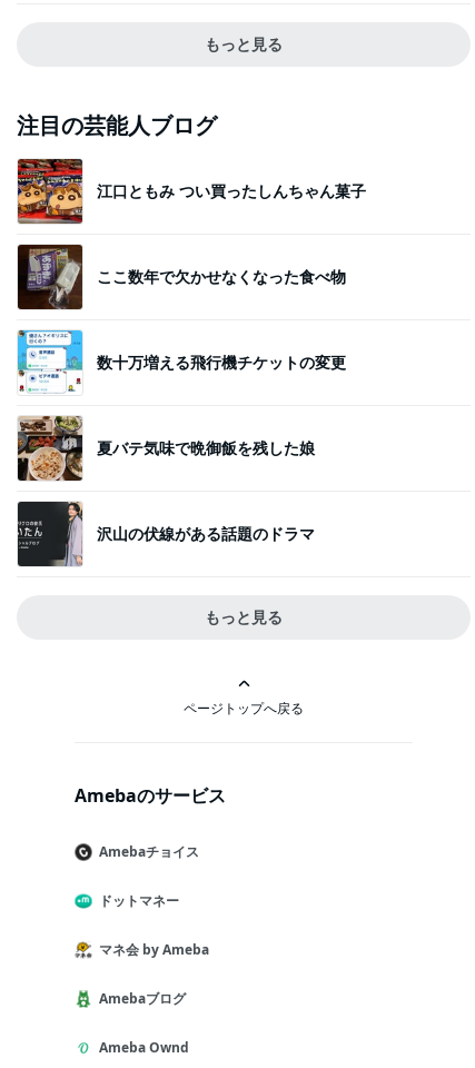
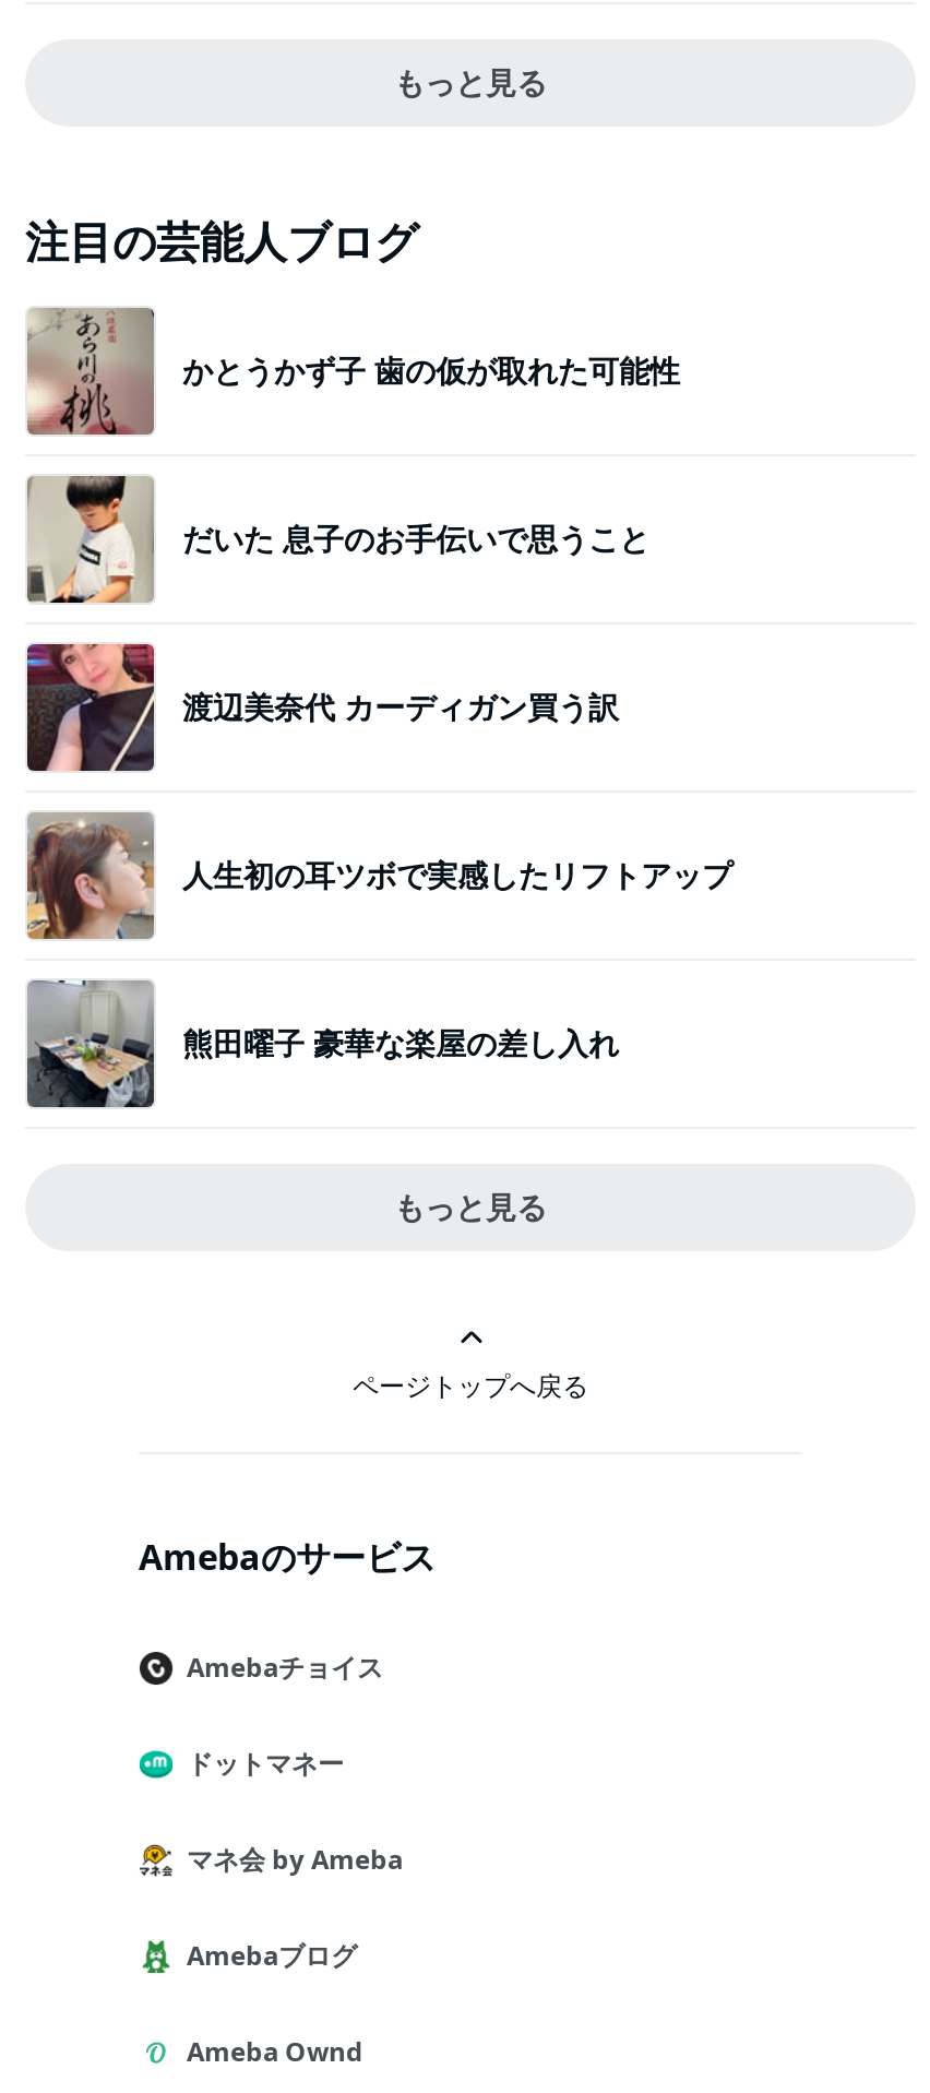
[17,158,366,224] [image] | 江口ともみ つい買ったしんちゃん菓子 -> [25,306,680,435] [image] | かとうかず子 歯の仮が取れた可能性
[17,244,346,310] [image] | ここ数年で欠かせなくなった食べ物 -> [25,474,649,605] [image] | だいた 息子のお手伝いで思うこと
[17,329,346,395] [image] | 数十万増える飛行機チケットの変更 -> [25,642,619,773] [image] | 渡辺美奈代 カーディガン買う訳
[17,416,315,482] [image] | 夏バテ気味で晩御飯を残した娘 -> [25,814,732,941] [image] | 人生初の耳ツボで実感したリフトアップ
[18,501,315,566] [image] | 沢山の伏線がある話題のドラマ -> [25,978,619,1107] [image] | 熊田曜子 豪華な楽屋の差し入れ

